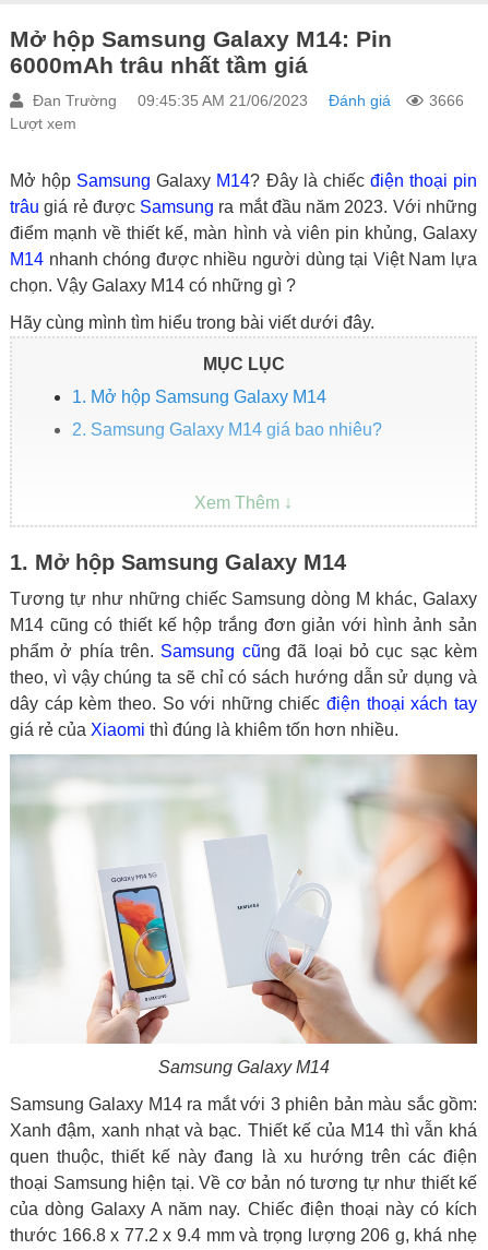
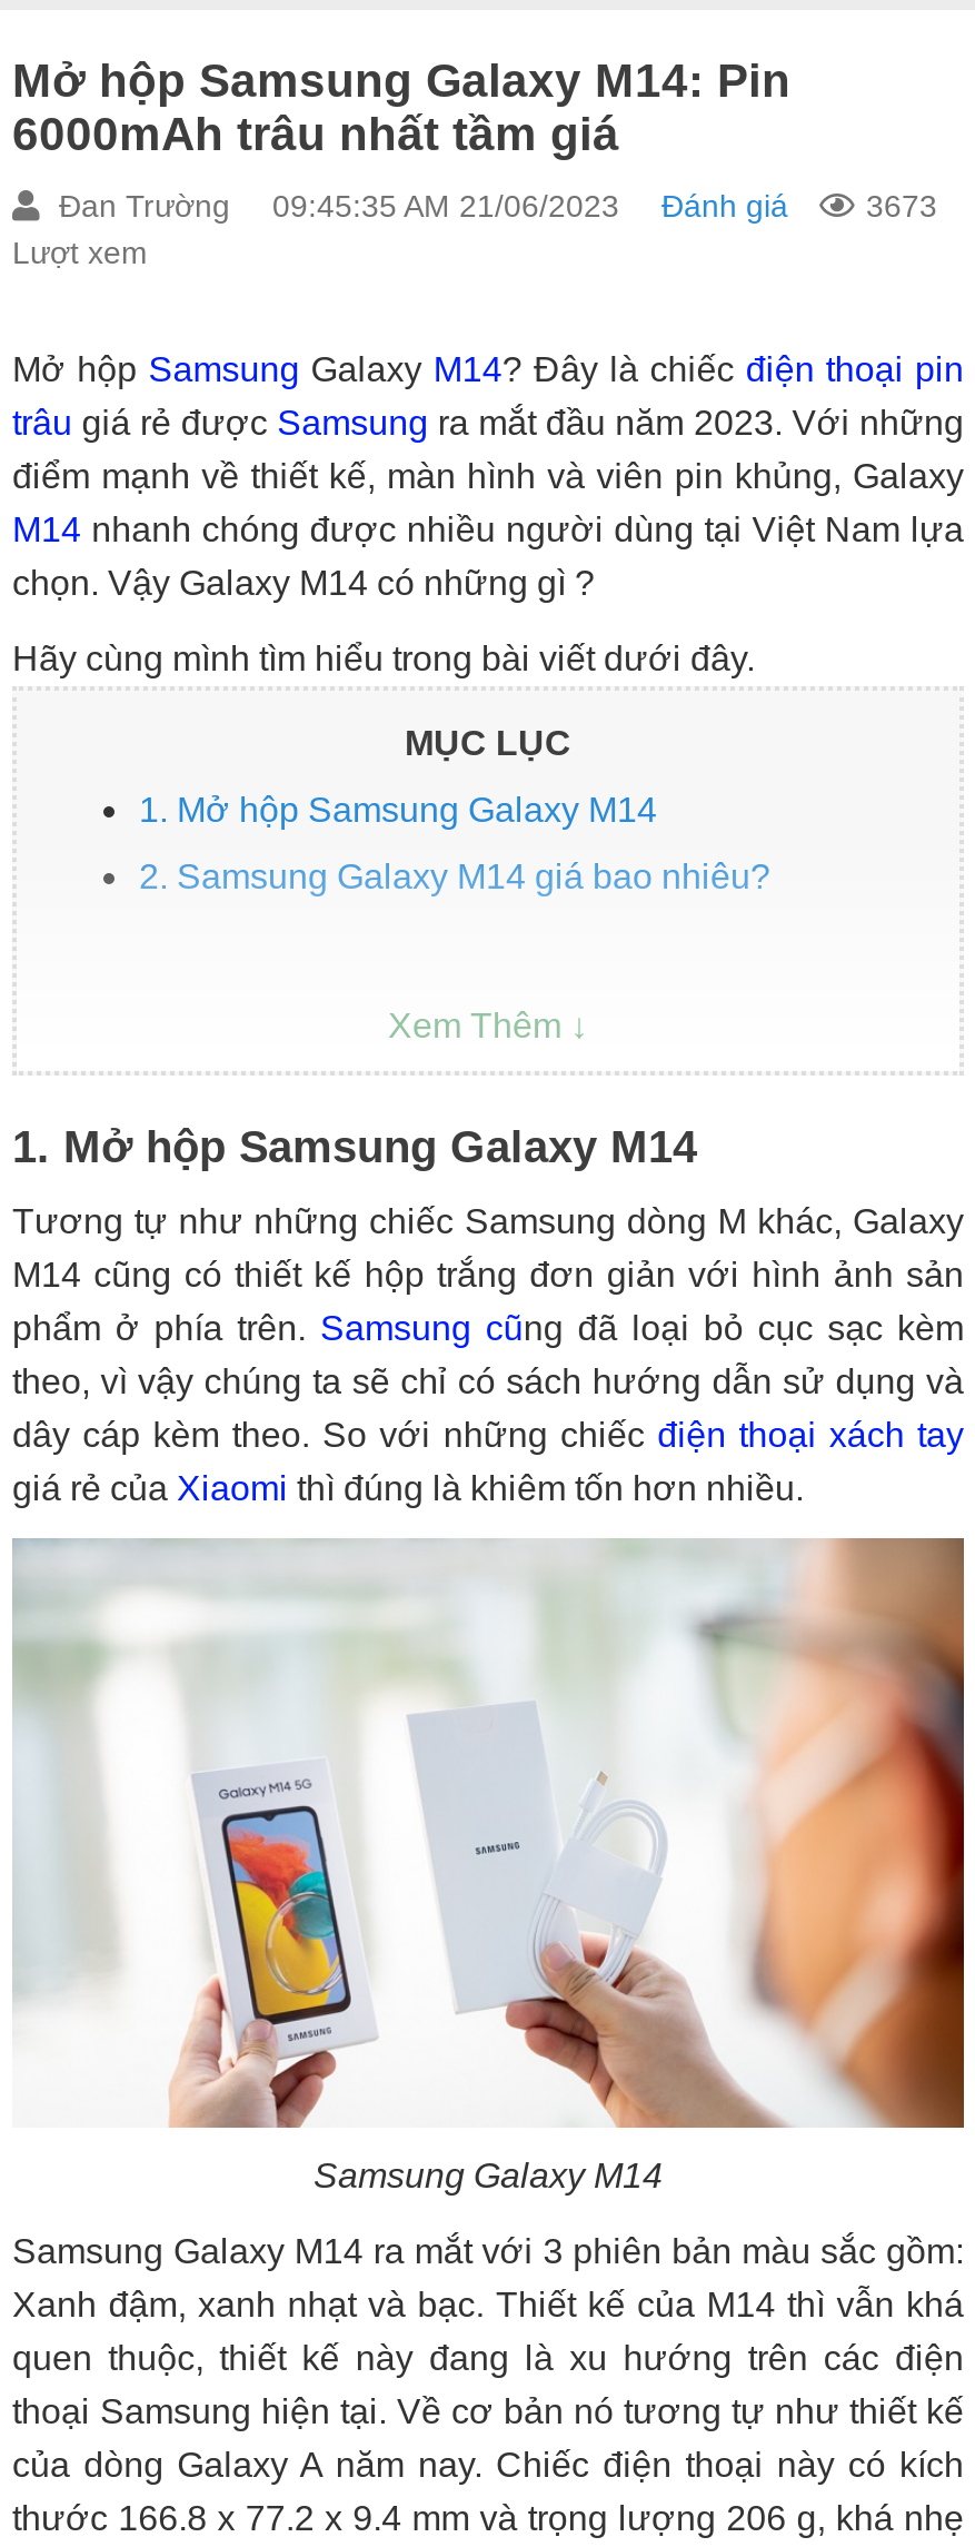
[429,92,464,109] 3666 -> [866,188,937,224] 3673

